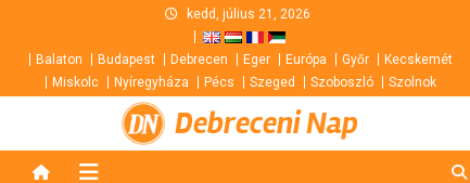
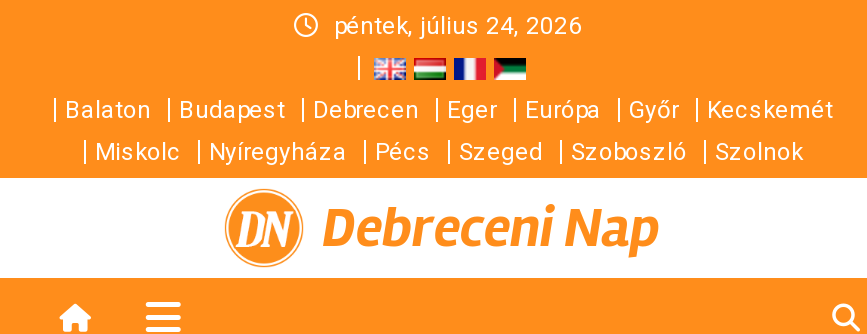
[187,6,310,22] kedd, július 21, 2026 -> [334,12,582,40] péntek, július 24, 2026

